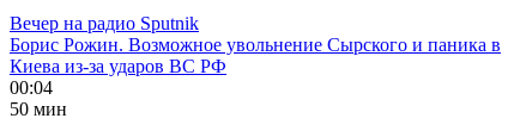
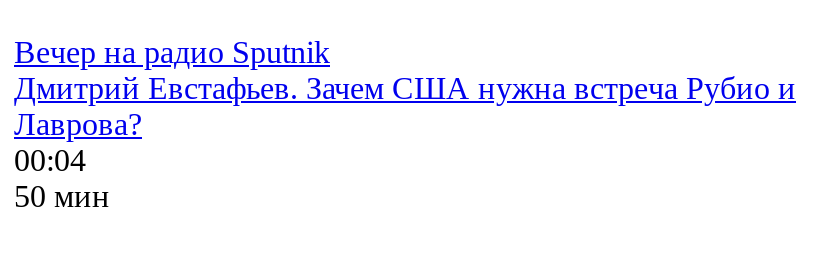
[10,35,501,76] Борис Рожин. Возможное увольнение Сырского и паника в | Киева из-за ударов ВС РФ -> [14,71,796,141] Дмитрий Евстафьев. Зачем США нужна встреча Рубио и | Лаврова?

